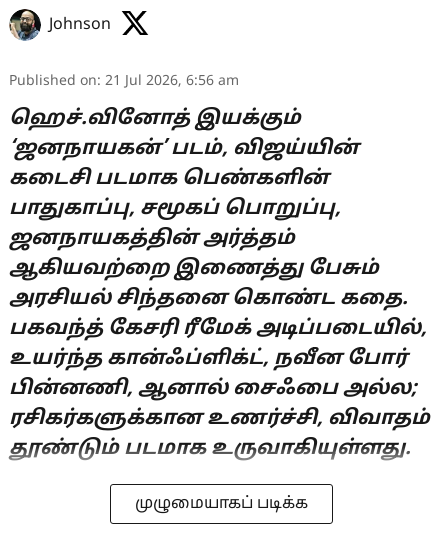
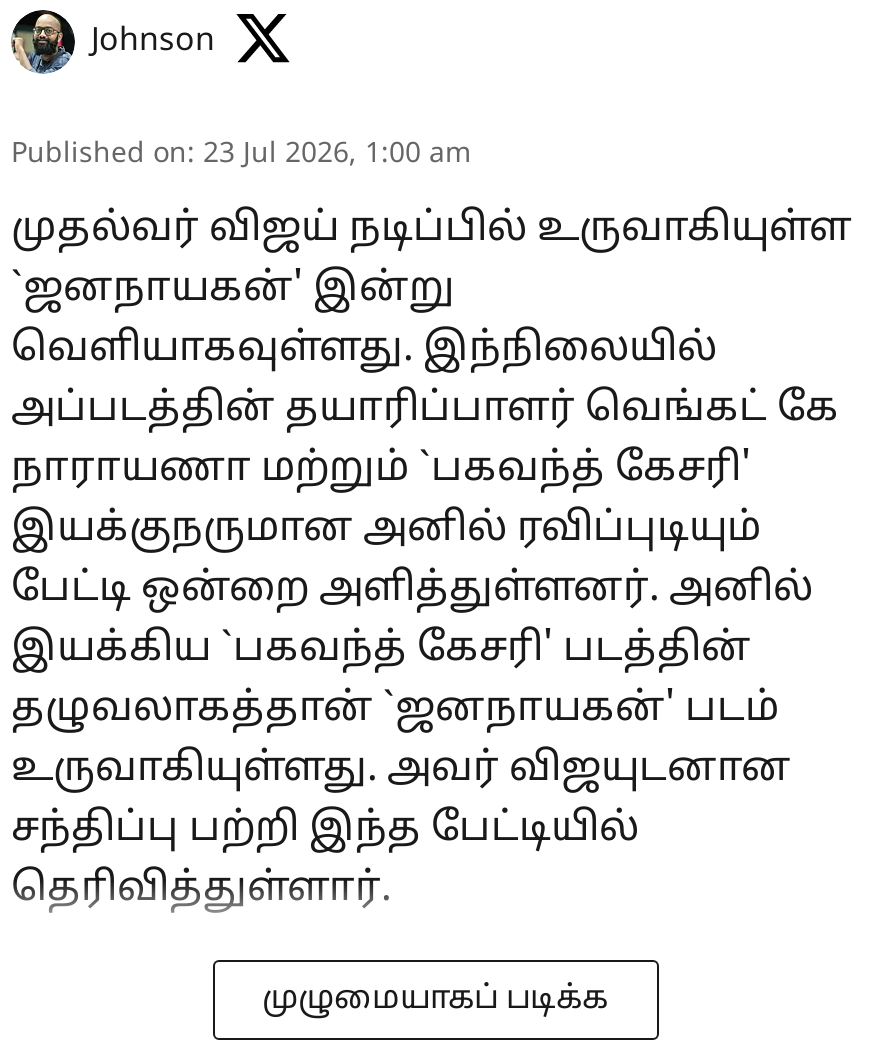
[9,72,239,89] Published on: 21 Jul 2026, 6:56 am -> [11,139,471,173] Published on: 23 Jul 2026, 1:00 am
[9,106,430,460] ஹெச்.வினோத் இயக்கும் | ‘ஜனநாயகன்’ படம், விஜய்யின் | கடைசி படமாக பெண்களின் | பாதுகாப்பு, சமூகப் பொறுப்பு, | ஜனநாயகத்தின் அர்த்தம் | ஆகியவற்றை இணைத்து பேசும் | அரசியல் சிந்தனை கொண்ட கதை. | பகவந்த் கேசரி ரீமேக் அடிப்படையில், | உயர்ந்த கான்ஃப்ளிக்ட், நவீன போர் | பின்னணி, ஆனால் சைஃபை அல்ல; | ரசிகர்களுக்கான உணர்ச்சி, விவாதம் | தூண்டும் படமாக உருவாகியுள்ளது. -> [11,207,851,915] முதல்வர் விஜய் நடிப்பில் உருவாகியுள்ள | `ஜனநாயகன்' இன்று | வெளியாகவுள்ளது. இந்நிலையில் | அப்படத்தின் தயாரிப்பாளர் வெங்கட் கே | நாராயணா மற்றும் `பகவந்த் கேசரி' | இயக்குநருமான அனில் ரவிப்புடியும் | பேட்டி ஒன்றை அளித்துள்ளனர். அனில் | இயக்கிய `பகவந்த் கேசரி' படத்தின் | தழுவலாகத்தான் `ஜனநாயகன்' படம் | உருவாகியுள்ளது. அவர் விஜயுடனான | சந்திப்பு பற்றி இந்த பேட்டியில் | தெரிவித்துள்ளார்.

